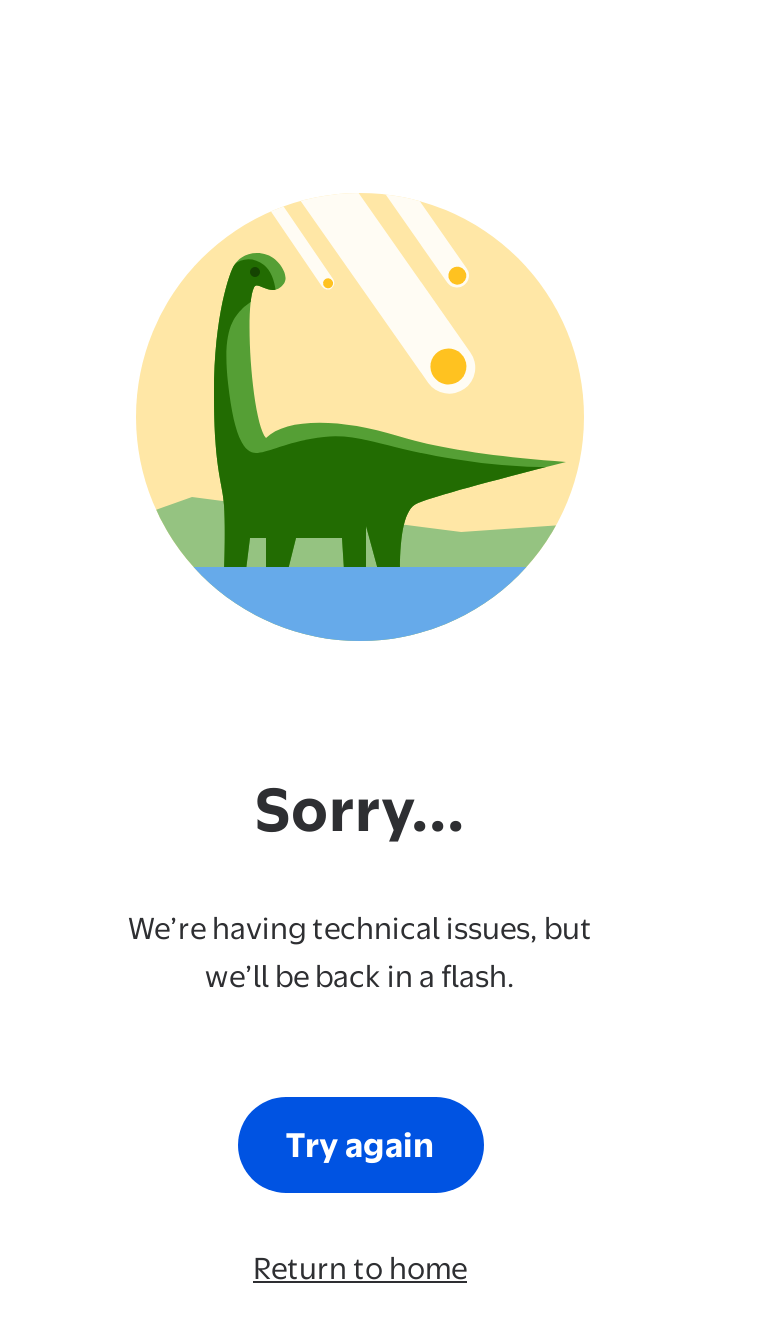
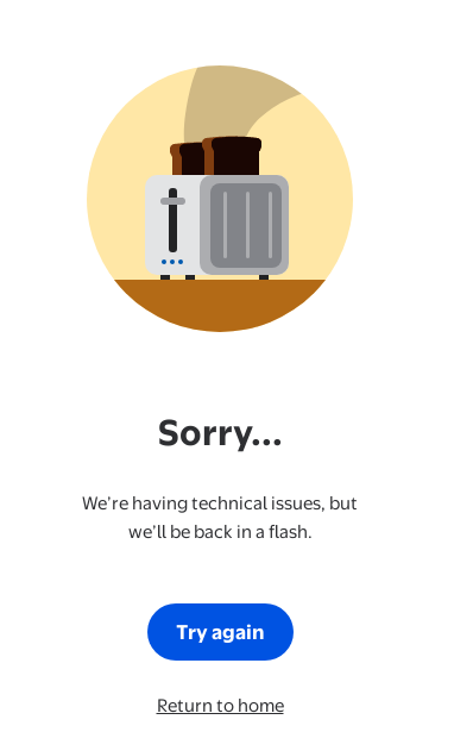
[156,195,564,643] [image] -> [100,65,338,333] [image]

